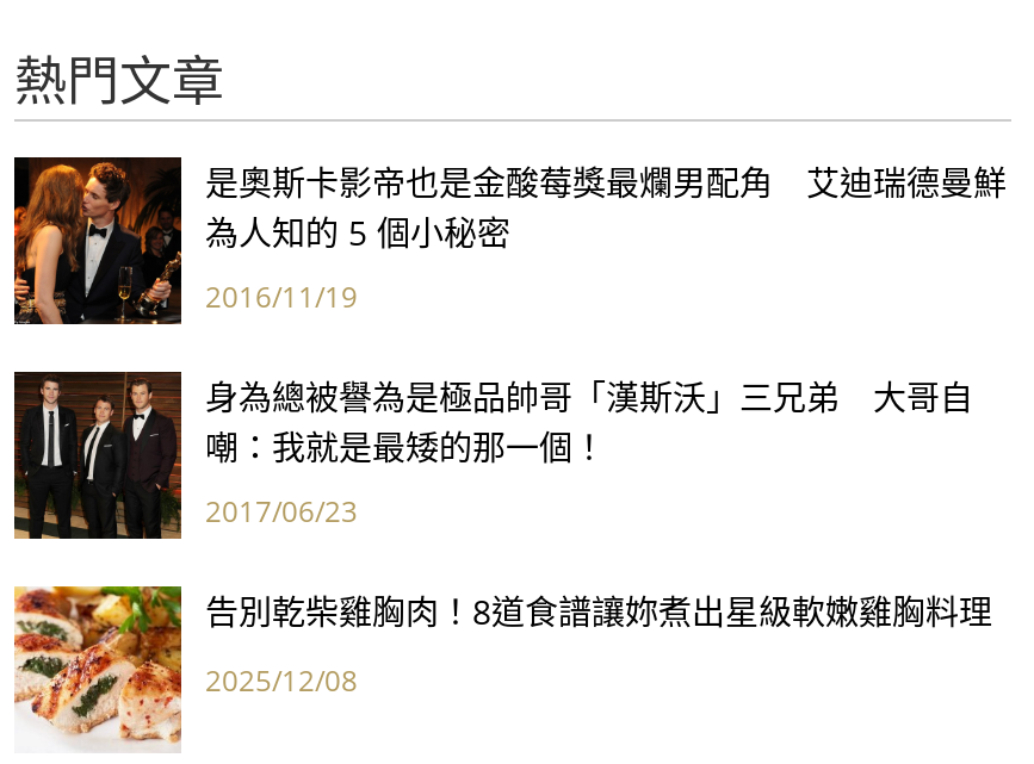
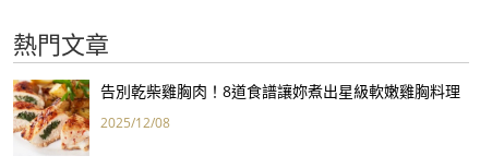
[12,155,1007,532] [image] | 是奧斯卡影帝也是金酸莓獎最爛男配角 艾迪瑞德曼鮮 | 為人知的 5 個小秘密 | 2016/11/19 | 身為總被譽為是極品帥哥「漢斯沃」三兄弟 大哥自 | 嘲：我就是最矮的那一個！ | 2017/06/23 -> none
[12,369,172,541] [image] -> none

